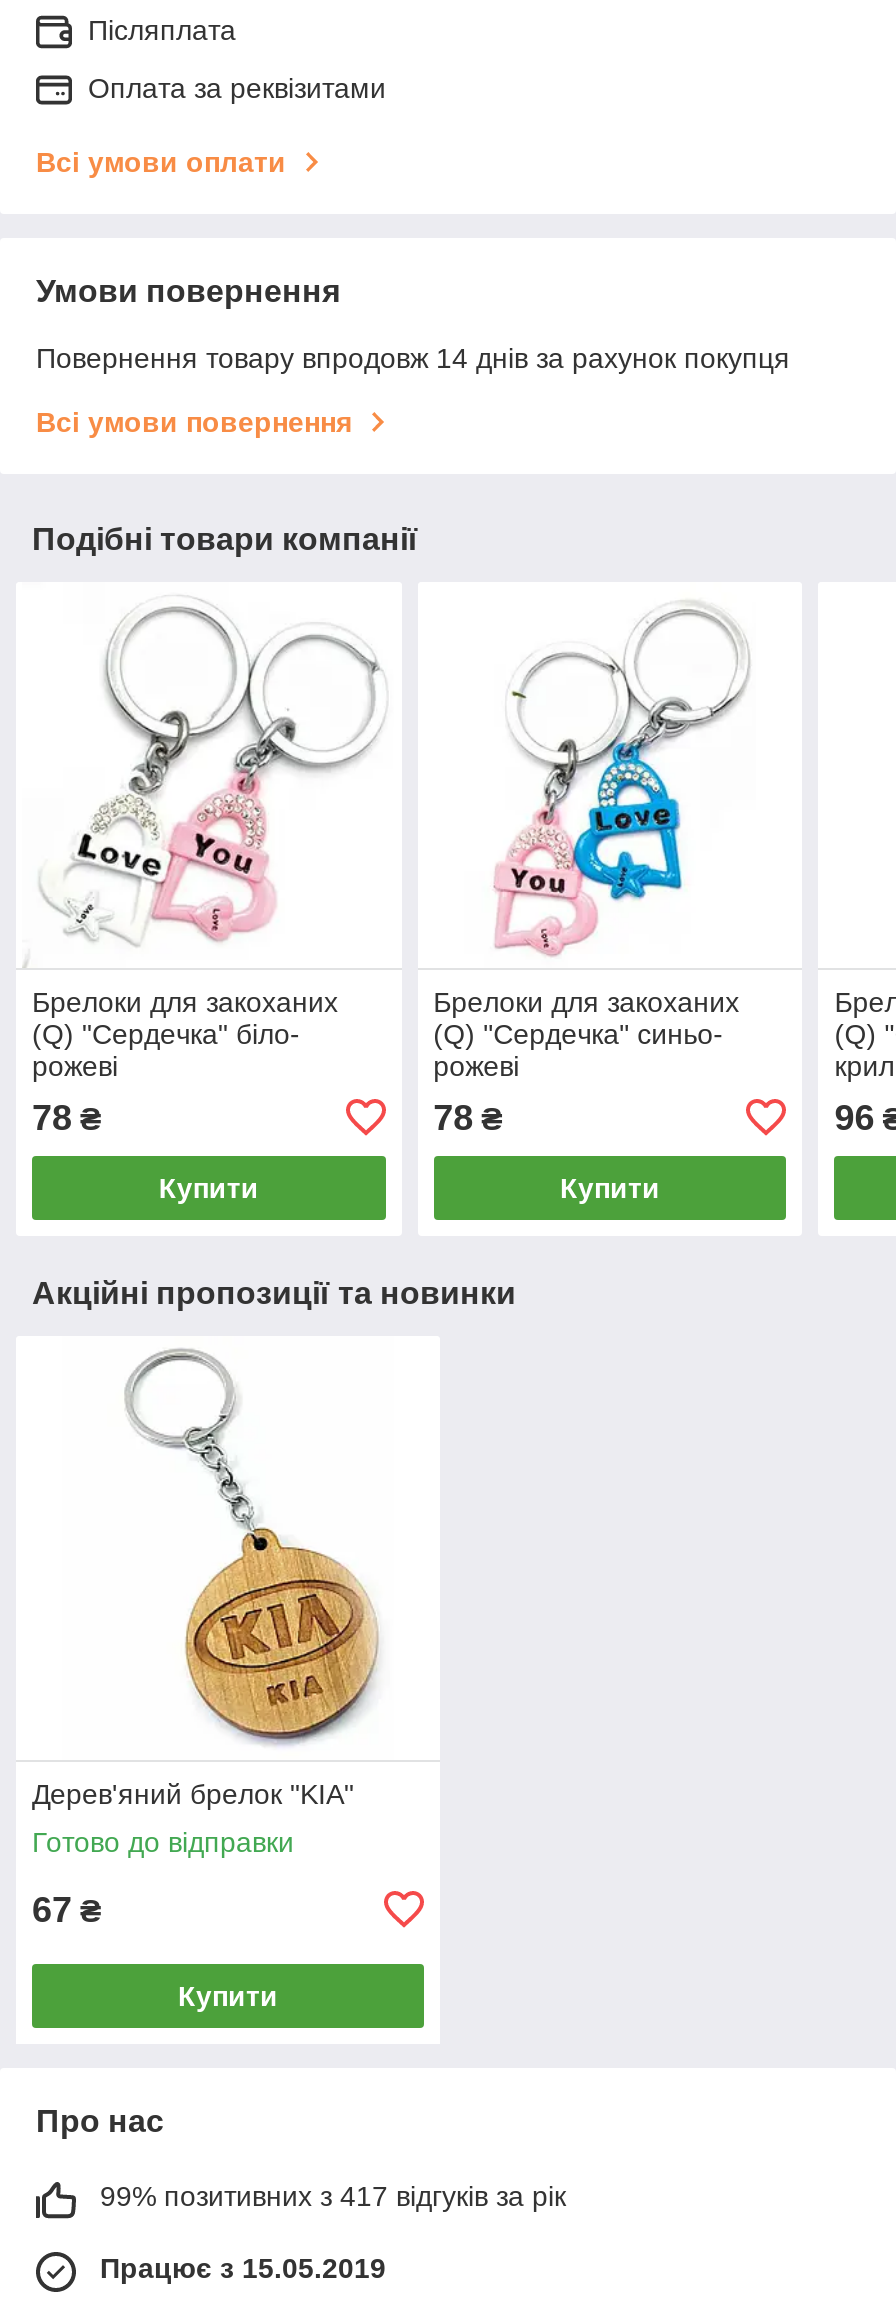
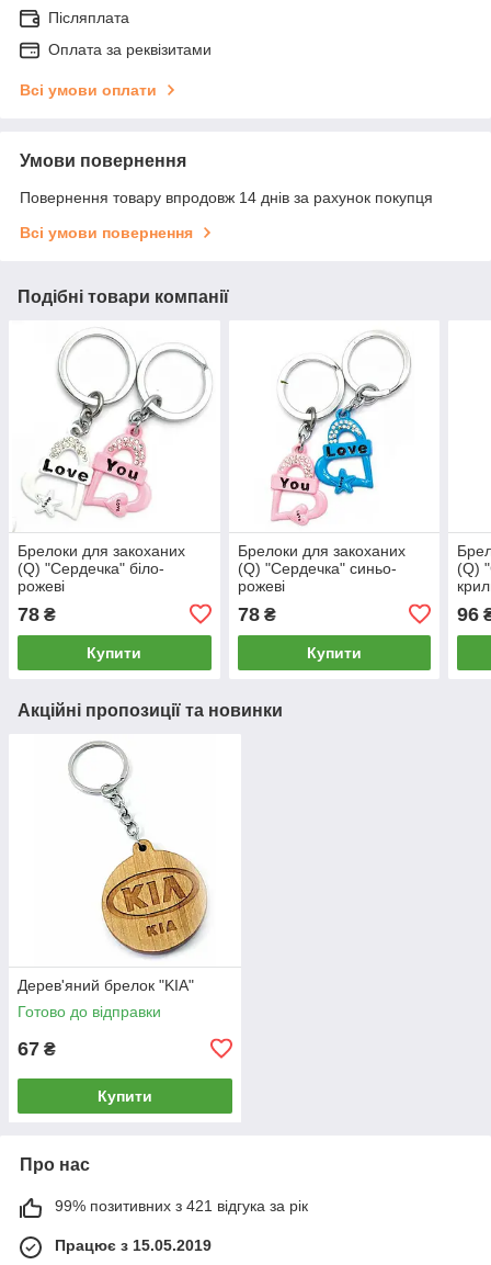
[100,2180,566,2212] 99% позитивних з 417 відгуків за рік -> [55,1197,308,1214] 99% позитивних з 421 відгука за рік

